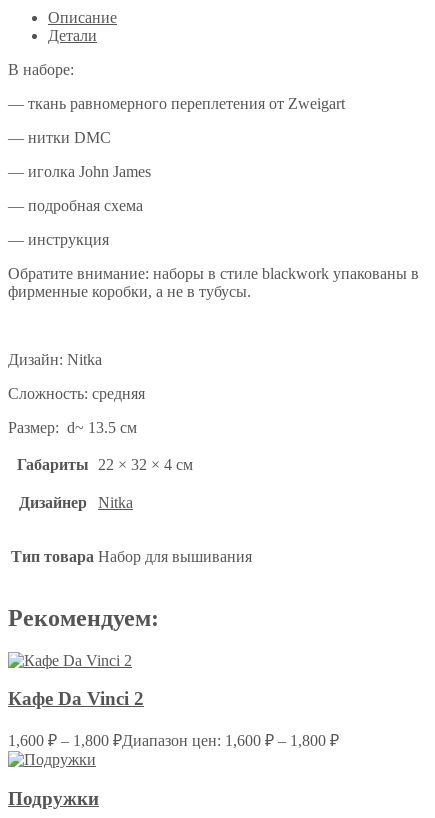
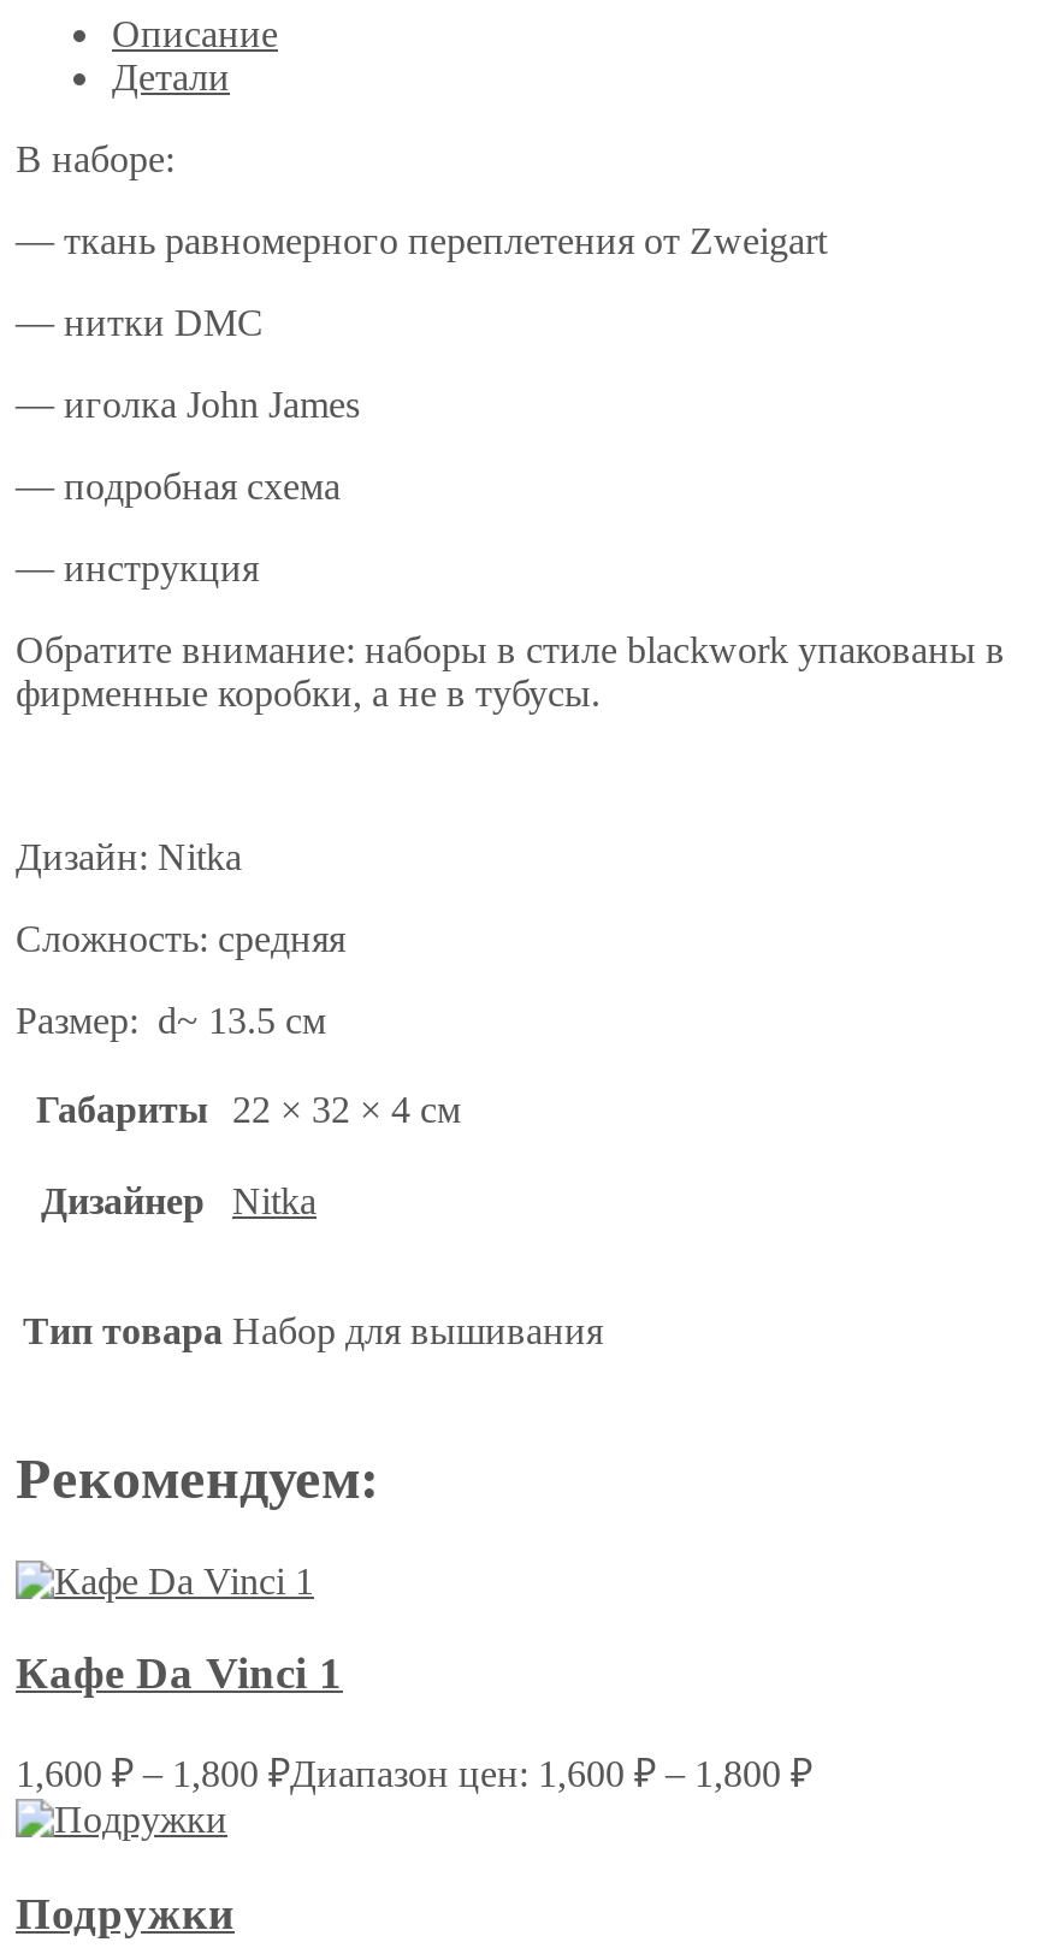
[8,688,144,709] Кафе Da Vinci 2 -> [16,1648,343,1699] Кафе Da Vinci 1

